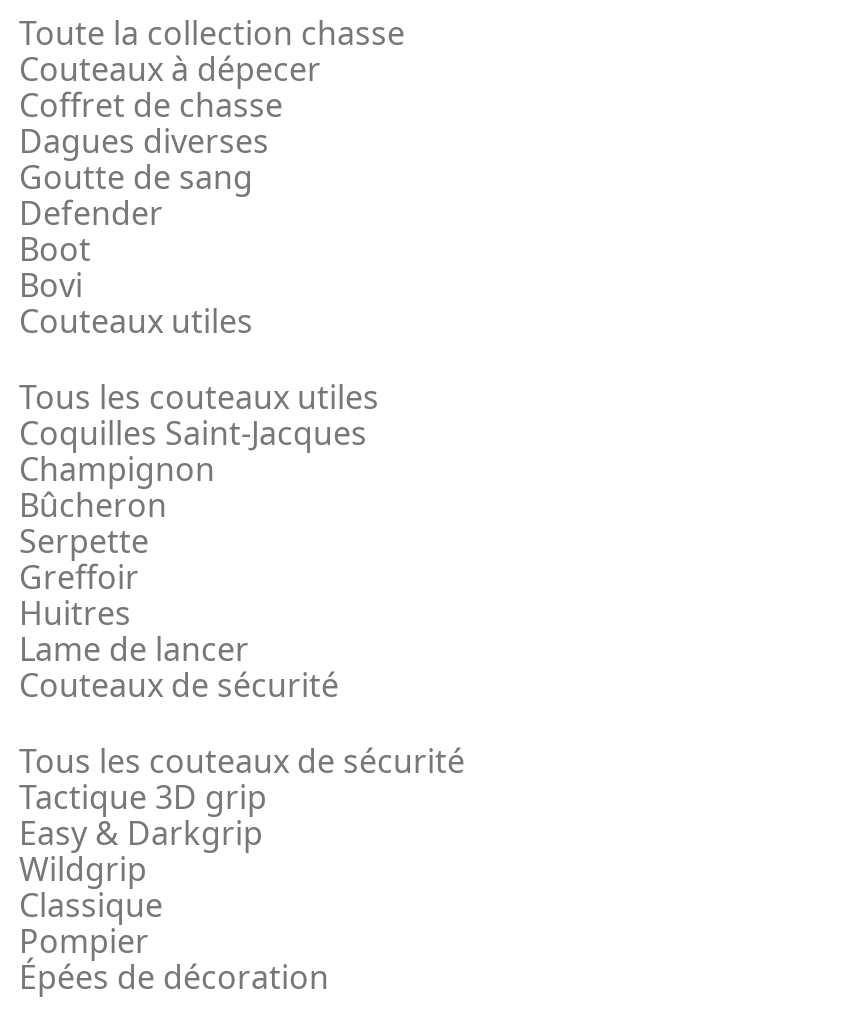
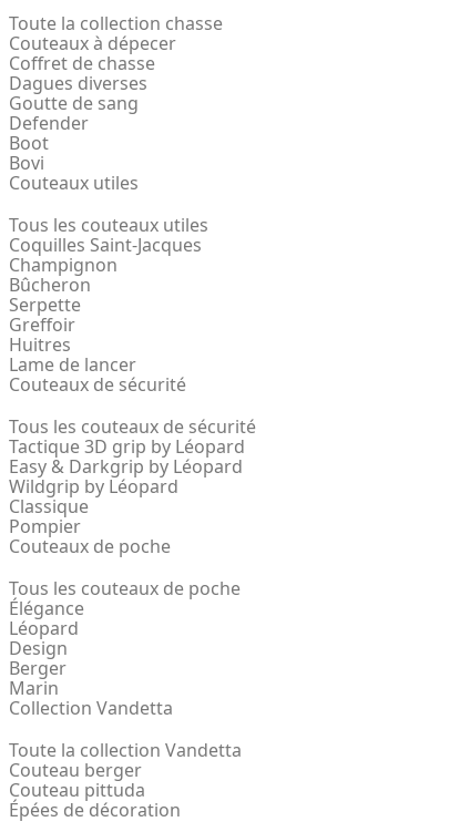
[19,775,267,891] Tactique 3D grip | Easy & Darkgrip | Wildgrip -> [9,434,246,499] Tactique 3D grip by Léopard | Easy & Darkgrip by Léopard | Wildgrip by Léopard
none -> [9,534,242,802] Couteaux de poche | Tous les couteaux de poche | Élégance | Léopard | Design | Berger | Marin | Collection Vandetta | Toute la collection Vandetta | Couteau berger | Couteau pittuda

